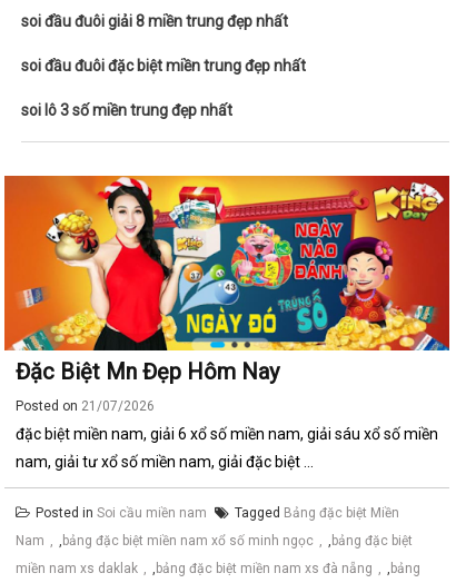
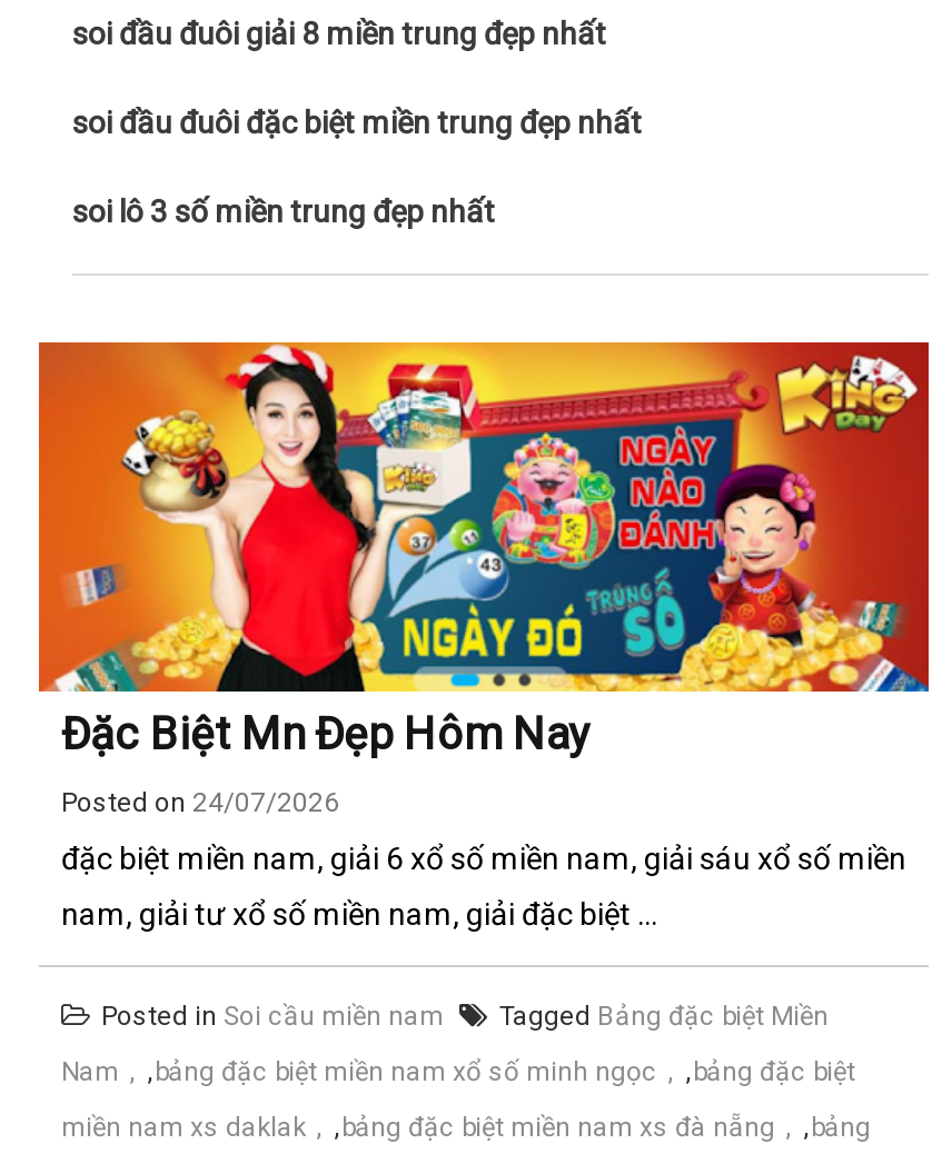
[16,399,155,414] Posted on 21/07/2026 -> [61,788,339,819] Posted on 24/07/2026

